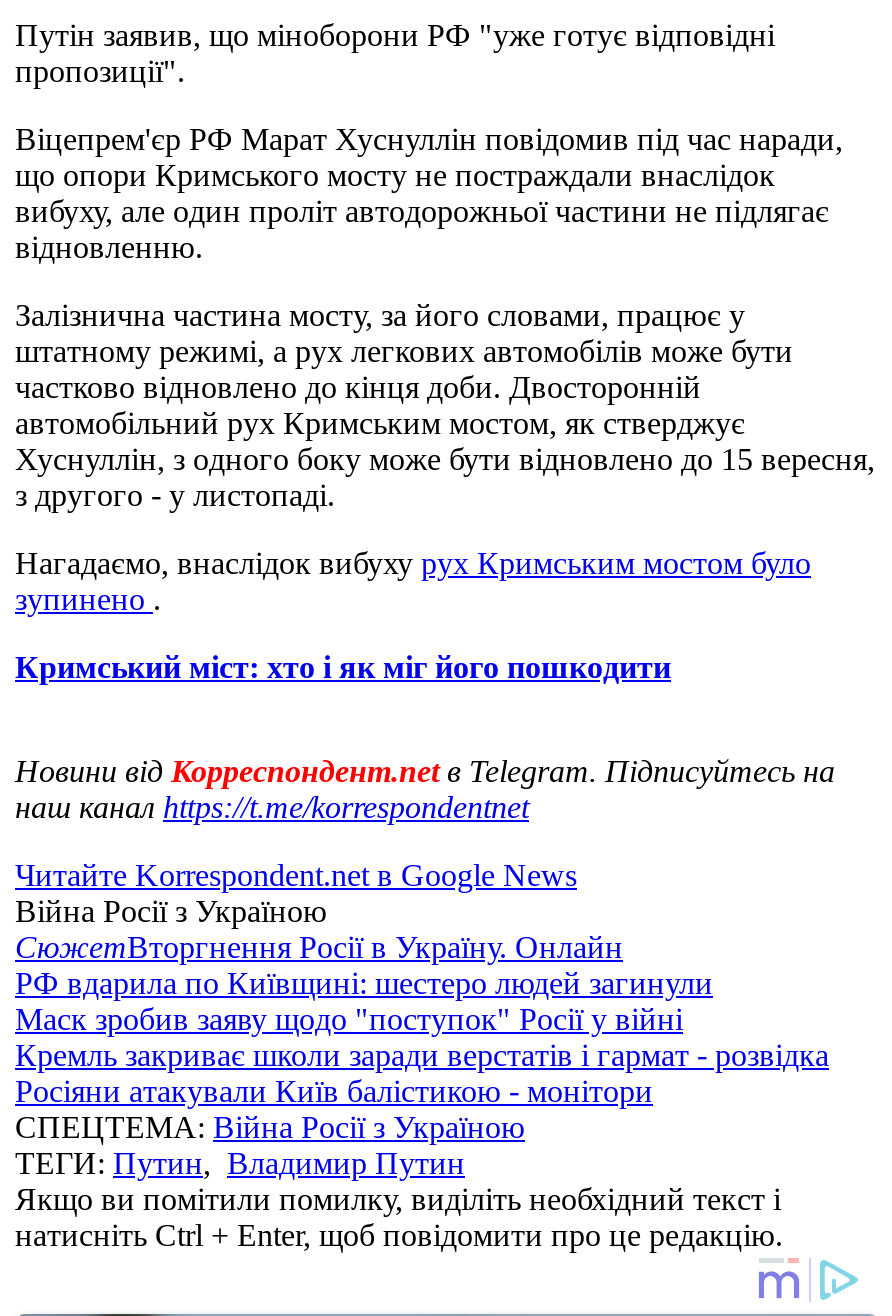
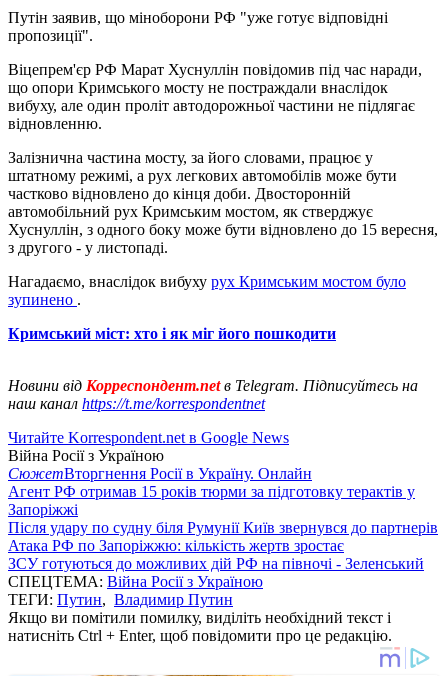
[15,965,829,1107] РФ вдарила по Київщині: шестеро людей загинули | Маск зробив заяву щодо "поступок" Росії у війні | Кремль закриває школи заради верстатів і гармат - розвідка | Росіяни атакували Київ балістикою - монітори -> [8,483,438,572] Агент РФ отримав 15 років тюрми за підготовку терактів у | Запоріжжі | Після удару по судну біля Румунії Київ звернувся до партнерів | Атака РФ по Запоріжжю: кількість жертв зростає | ЗСУ готуються до можливих дій РФ на півночі - Зеленський

